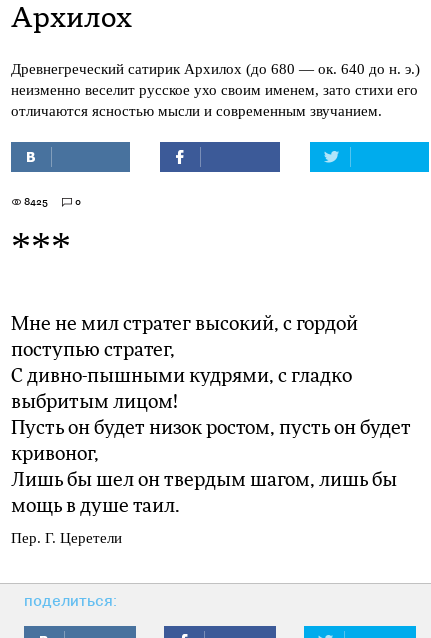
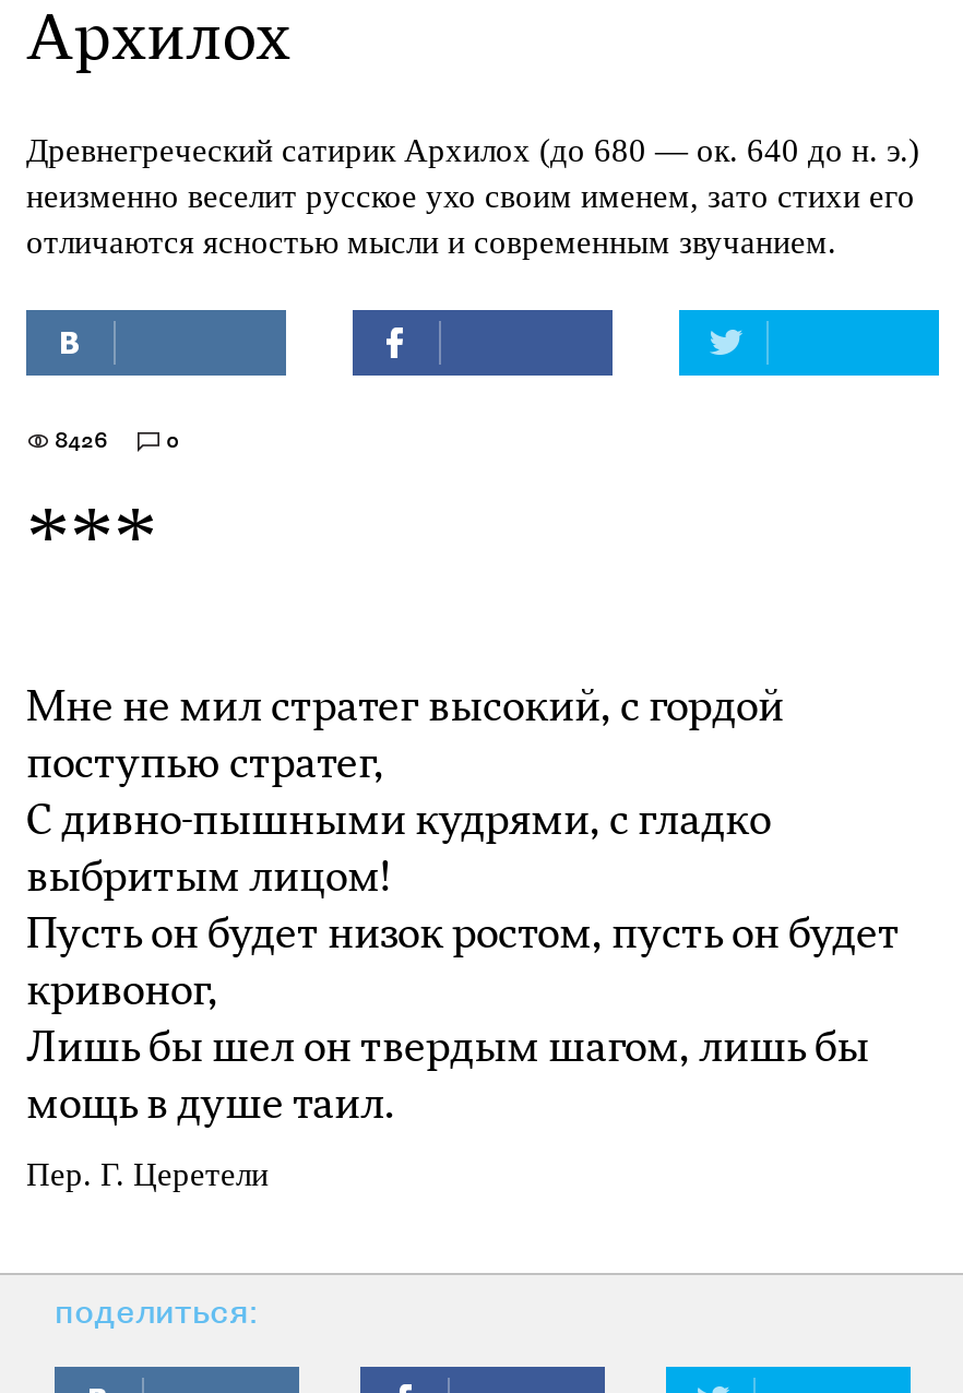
[24,196,48,208] 8425 -> [55,428,107,454] 8426

